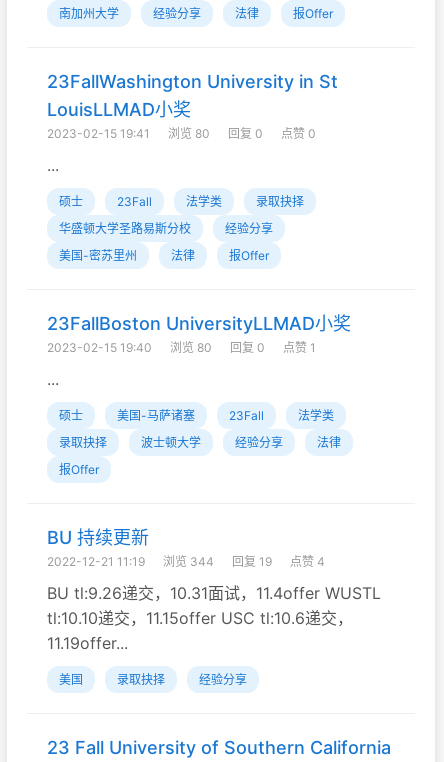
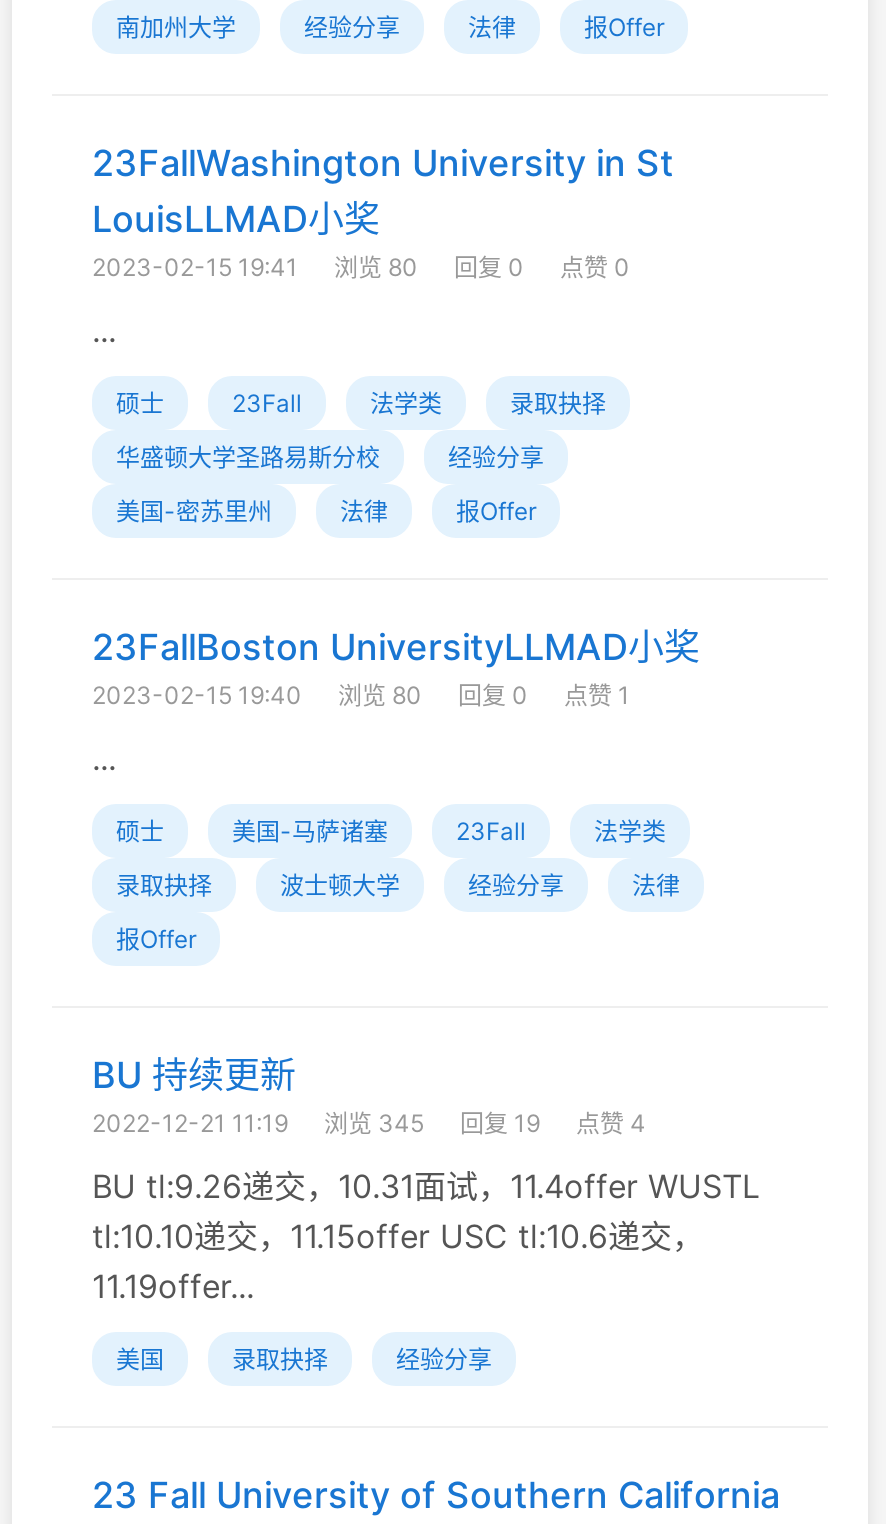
[47,554,325,569] 2022-12-21 11:19 浏览 344 回复 19 点赞 4 -> [92,1108,646,1138] 2022-12-21 11:19 浏览 345 回复 19 点赞 4

